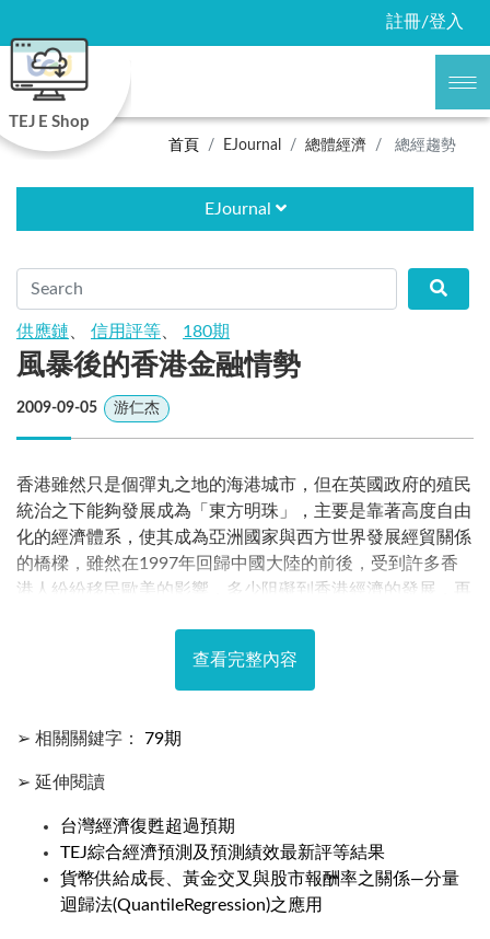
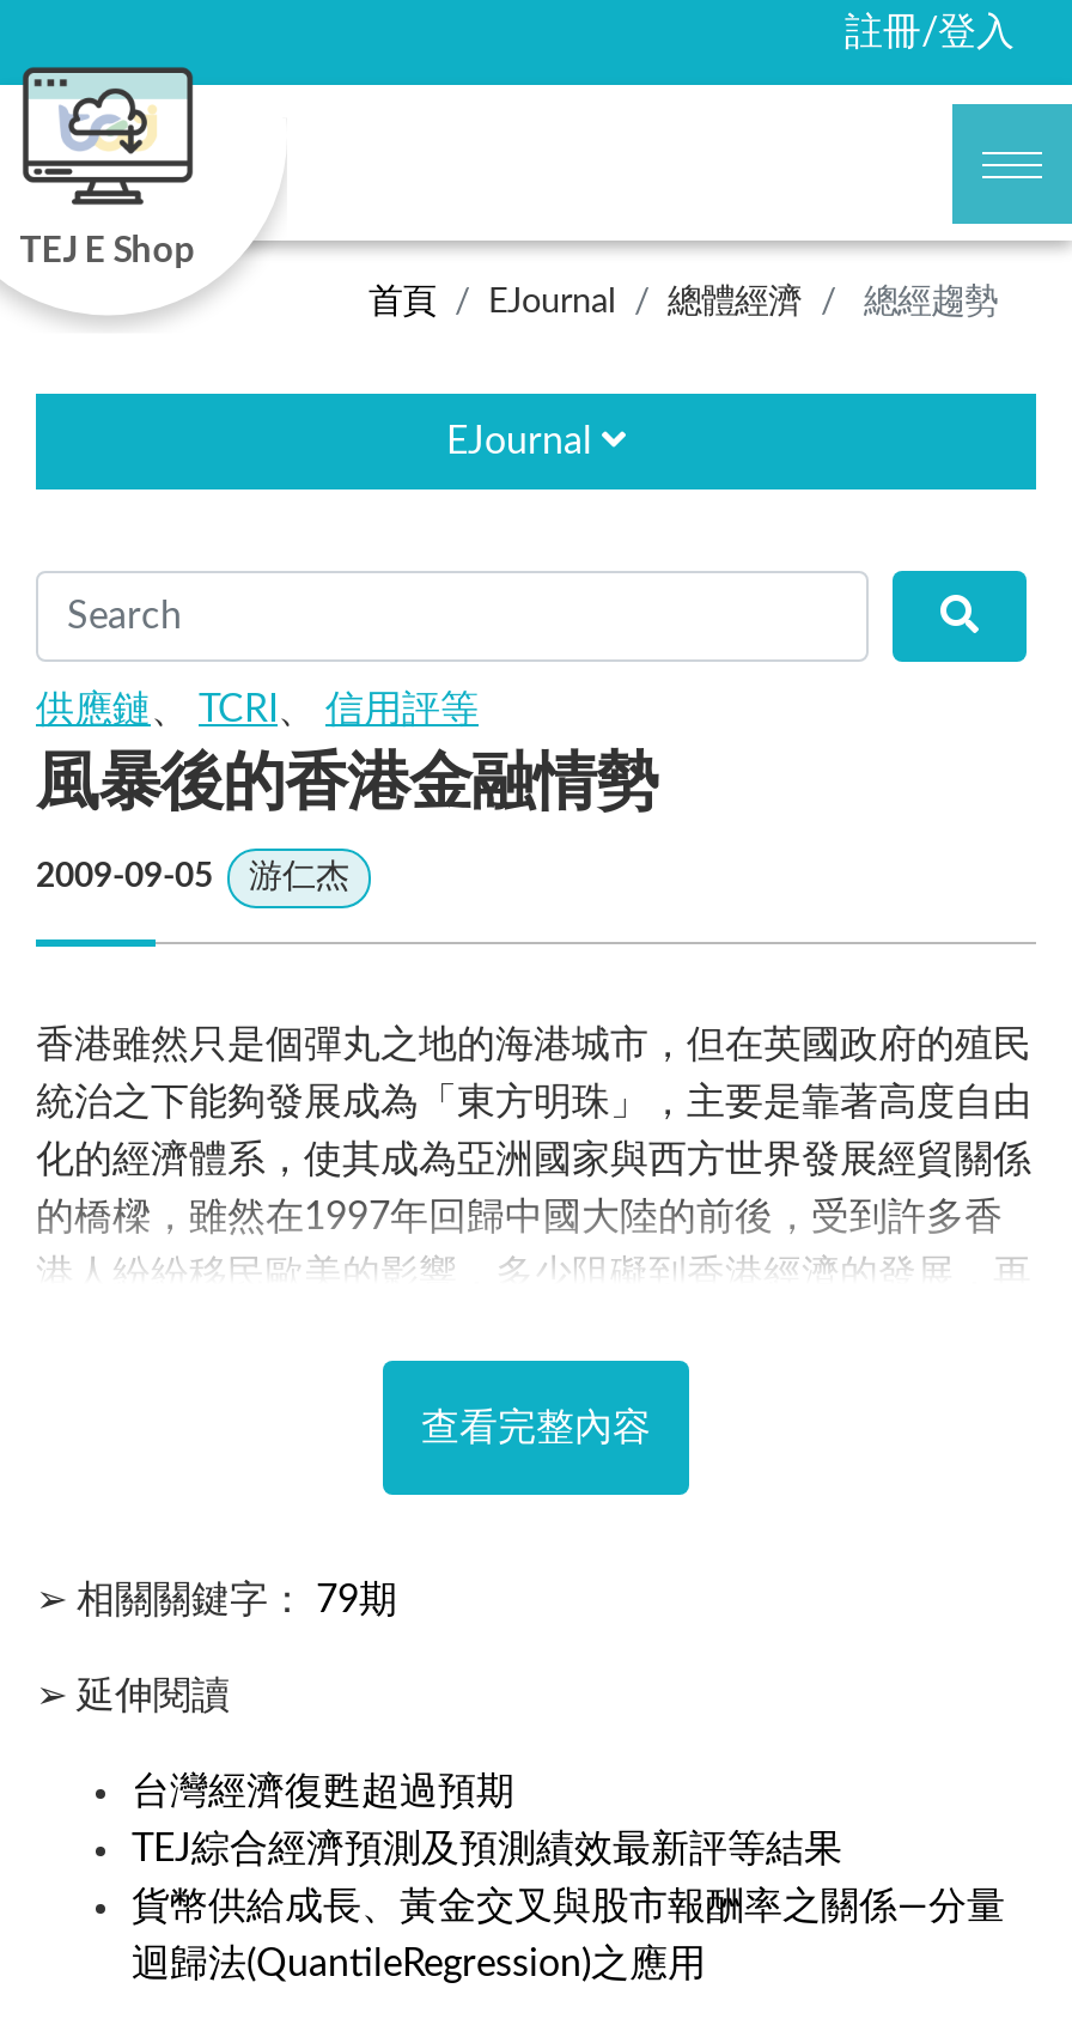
[16,323,230,340] 供應鏈、信用評等、180期 -> [36,691,479,729] 供應鏈、TCRI、信用評等

